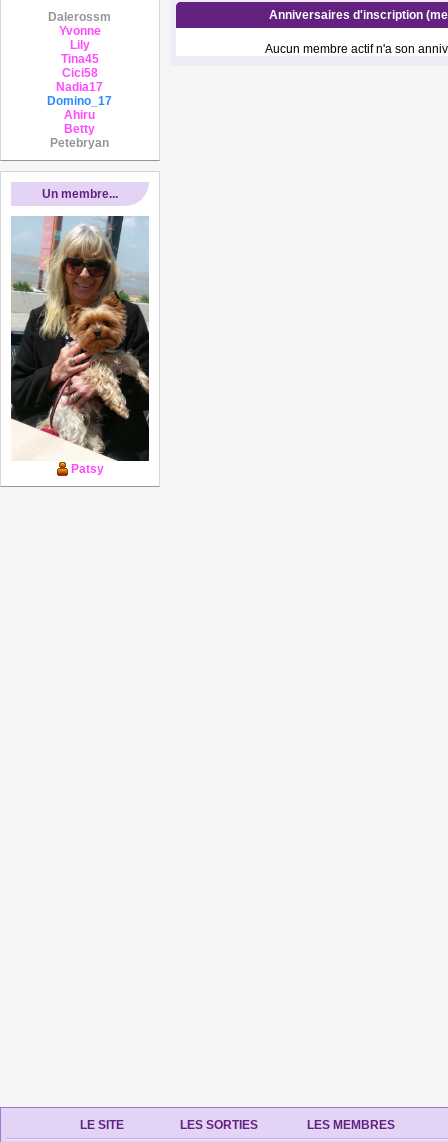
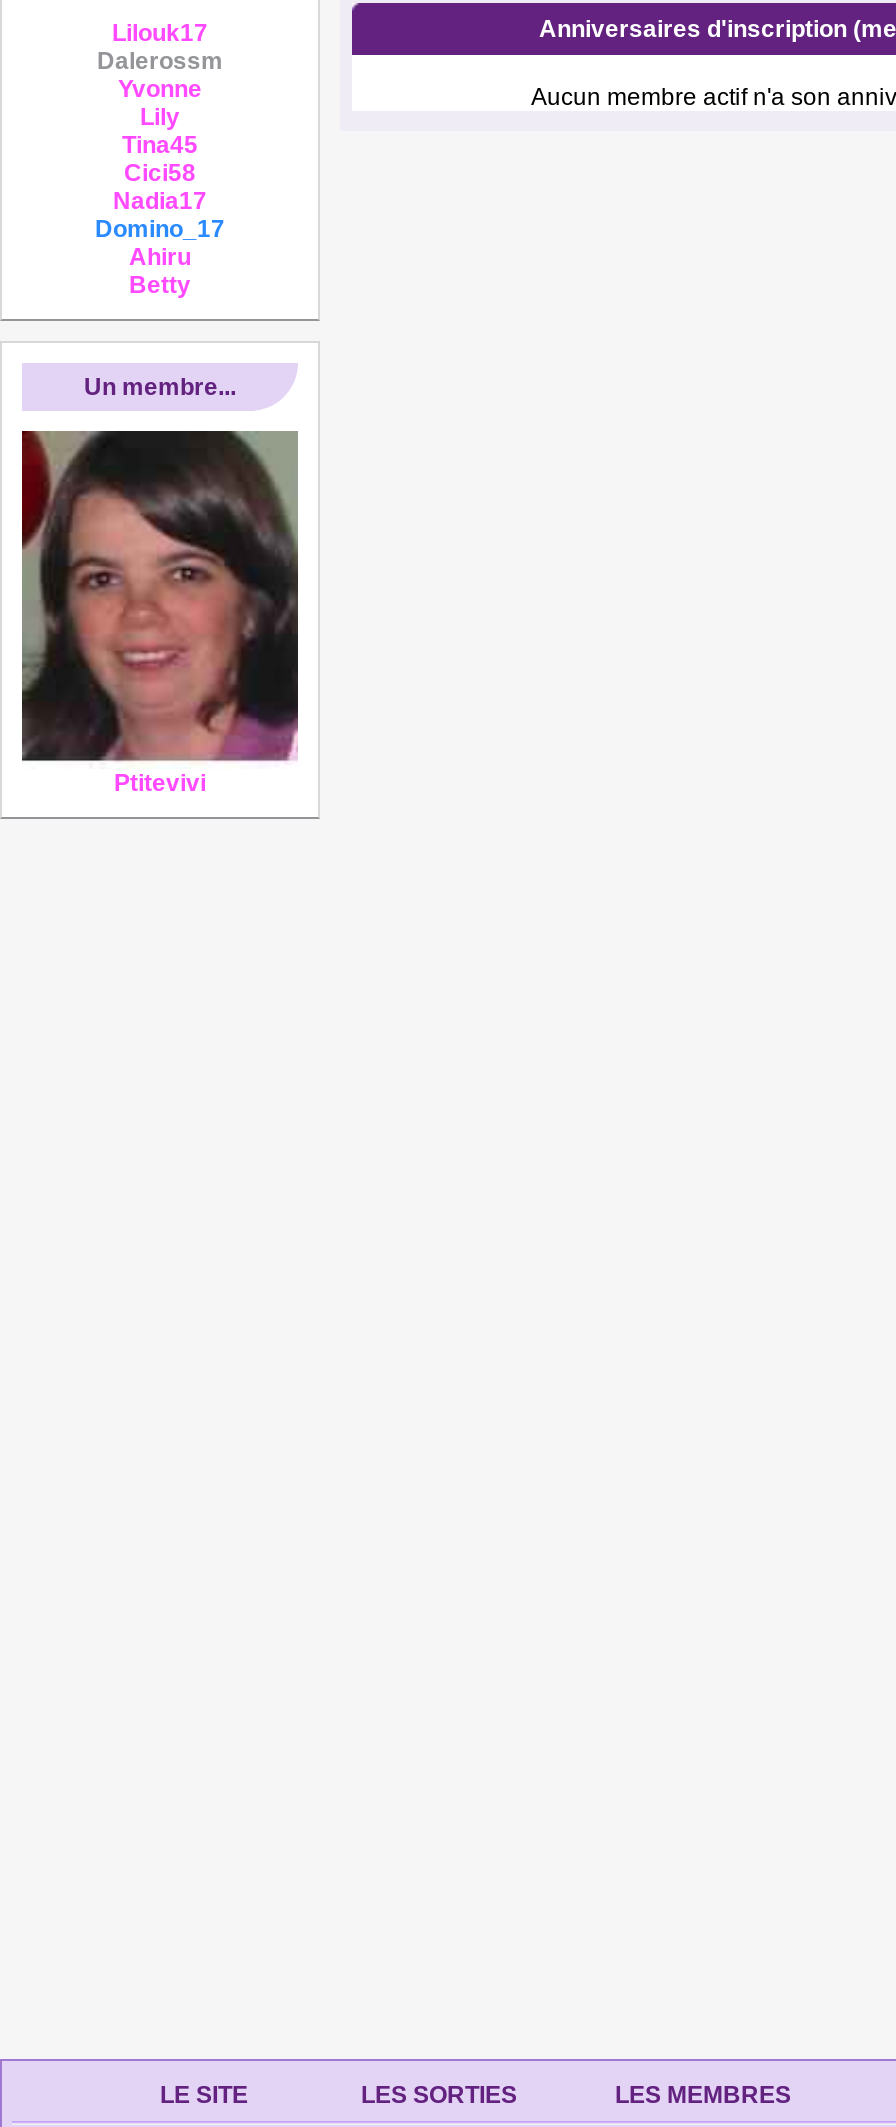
none -> [112,19,208,47] Lilouk17
[50,136,109,150] Petebryan -> none
[11,215,150,476] [image] | Patsy -> [20,429,300,796] [image] | Ptitevivi

